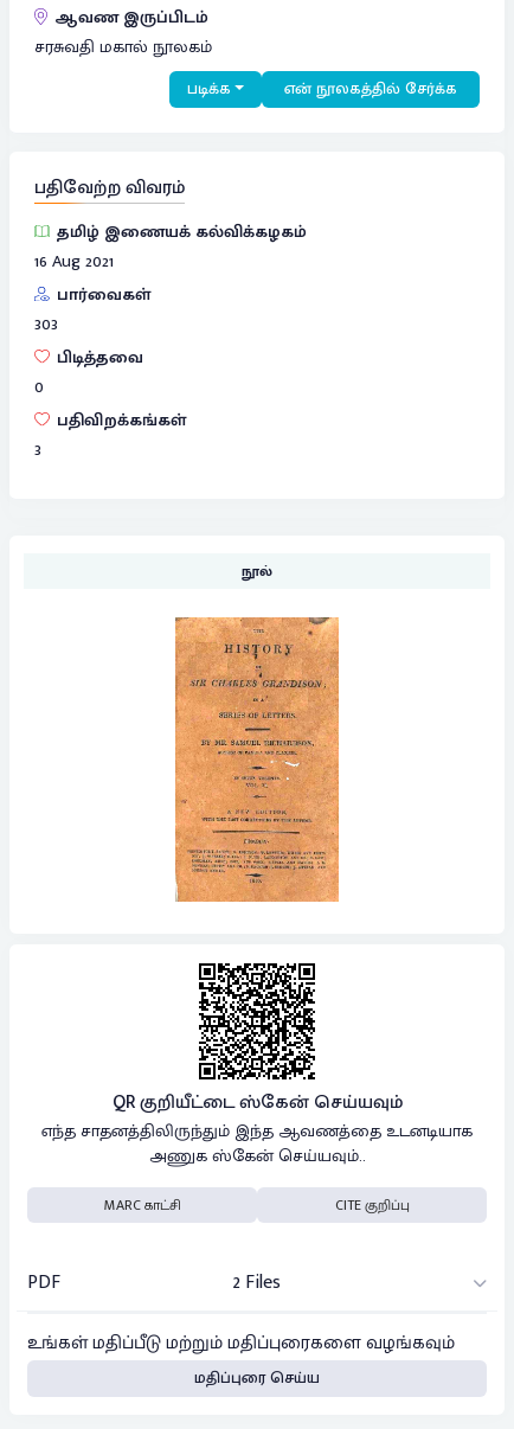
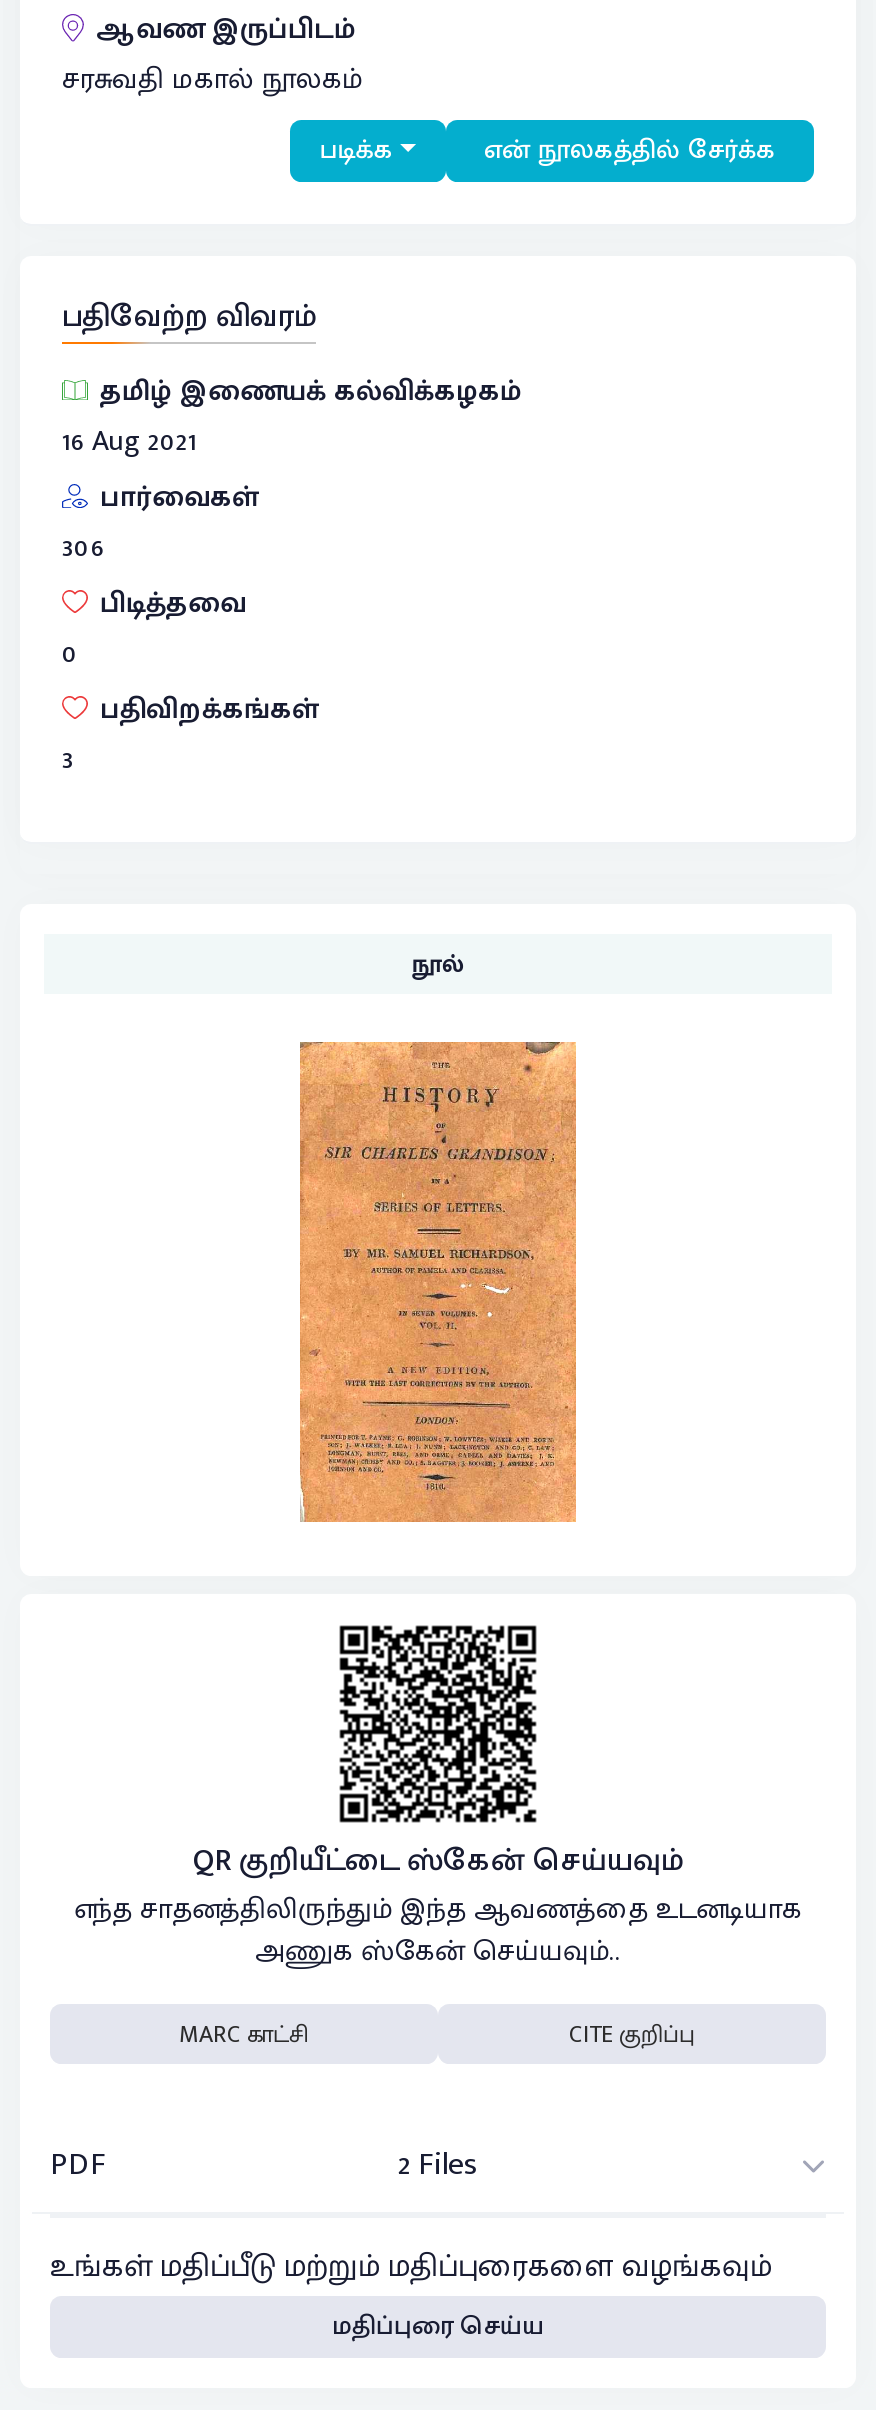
[34,310,58,339] 303 -> [62,524,104,572] 306

